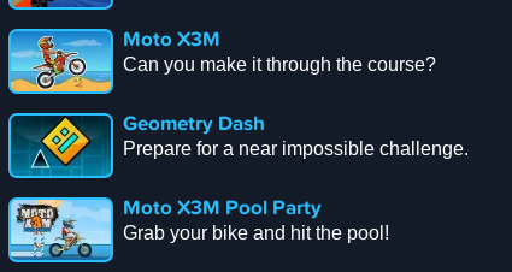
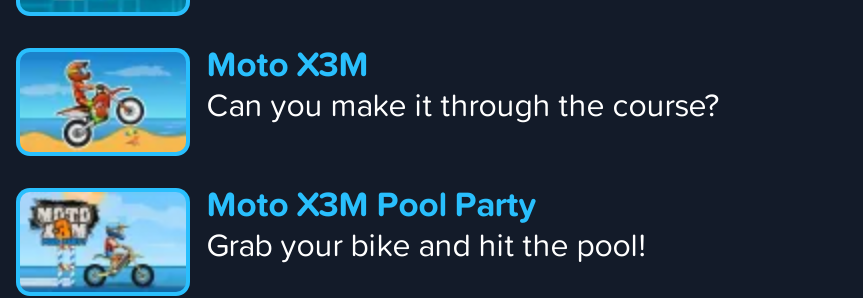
[11,113,469,175] [image] | Geometry Dash | Prepare for a near impossible challenge. -> none

